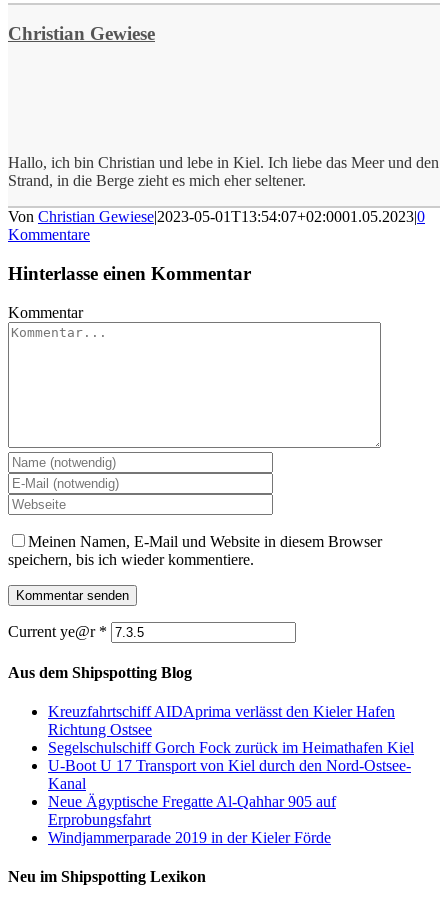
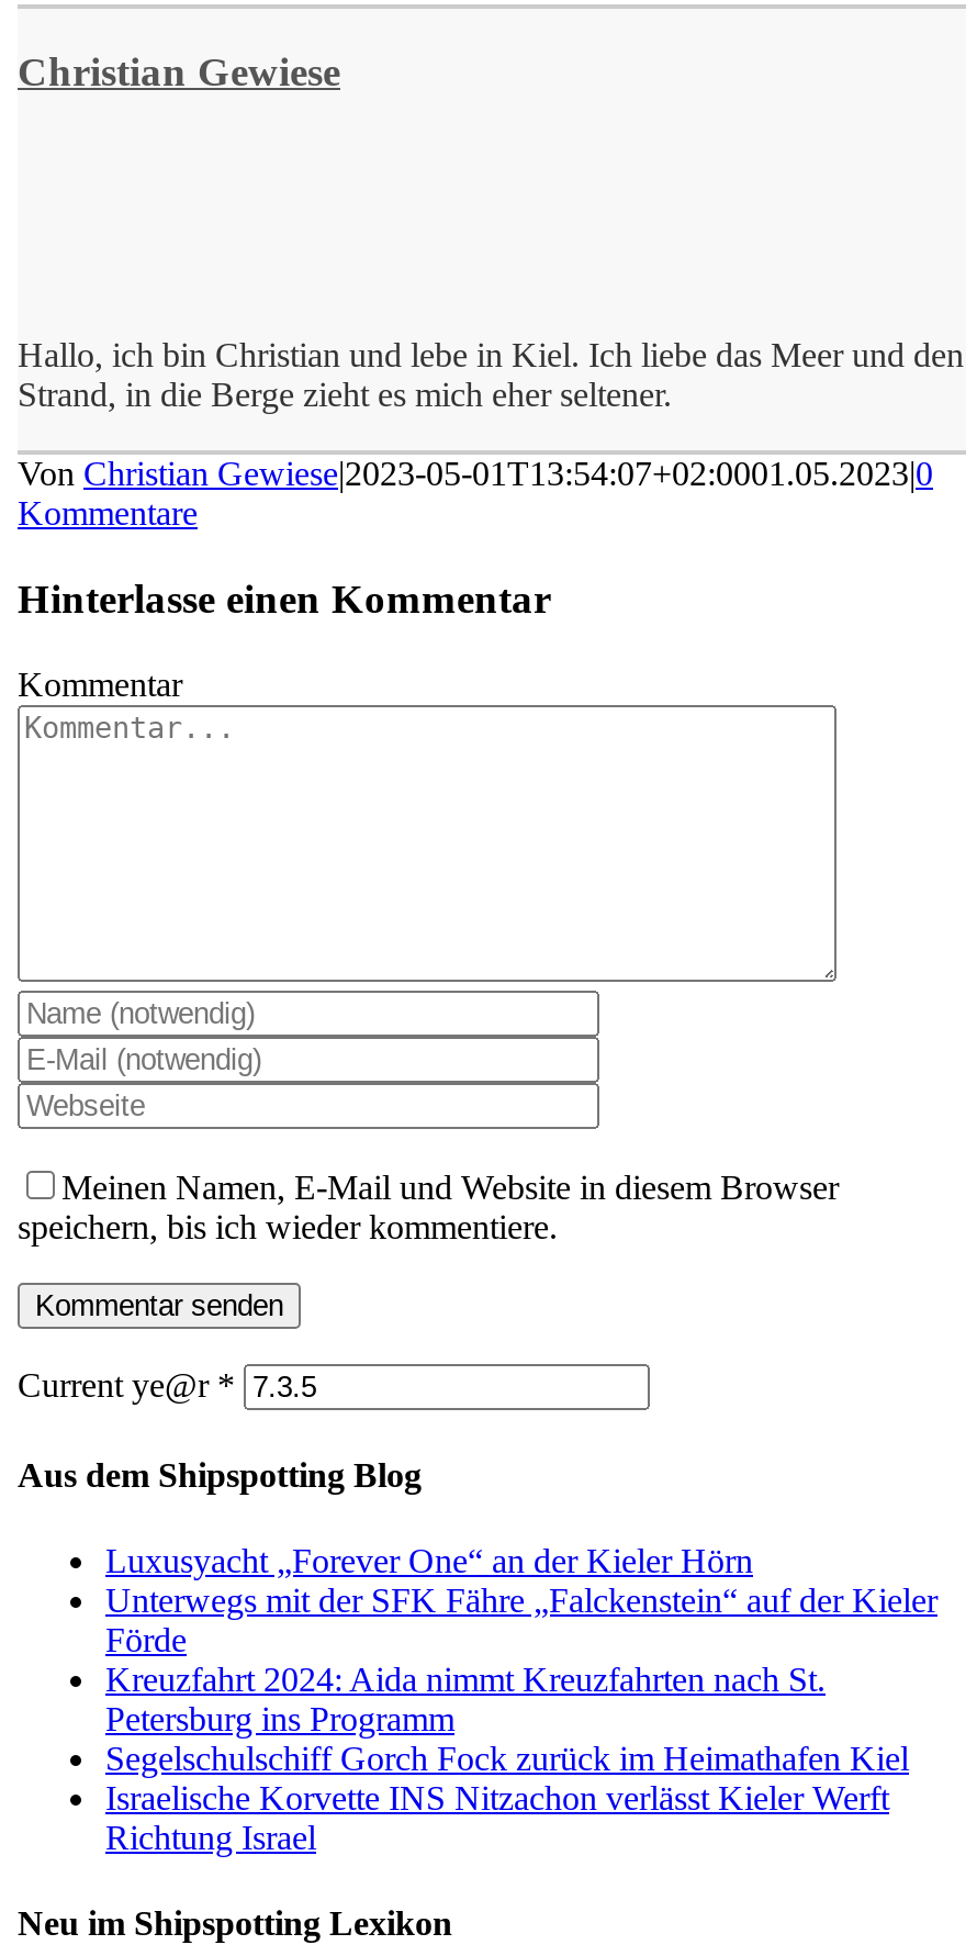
[48,703,395,738] Kreuzfahrtschiff AIDAprima verlässt den Kieler Hafen | Richtung Ostsee -> [105,1542,937,1738] Luxusyacht „Forever One“ an der Kieler Hörn | Unterwegs mit der SFK Fähre „Falckenstein“ auf der Kieler | Förde | Kreuzfahrt 2024: Aida nimmt Kreuzfahrten nach St. | Petersburg ins Programm
moved [48,739,414,756] -> [105,1740,909,1777]: Segelschulschiff Gorch Fock zurück im Heimathafen Kiel
[48,757,411,846] U-Boot U 17 Transport von Kiel durch den Nord-Ostsee- | Kanal | Neue Ägyptische Fregatte Al-Qahhar 905 auf | Erprobungsfahrt | Windjammerparade 2019 in der Kieler Förde -> [105,1779,889,1856] Israelische Korvette INS Nitzachon verlässt Kieler Werft | Richtung Israel

